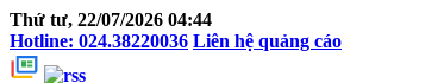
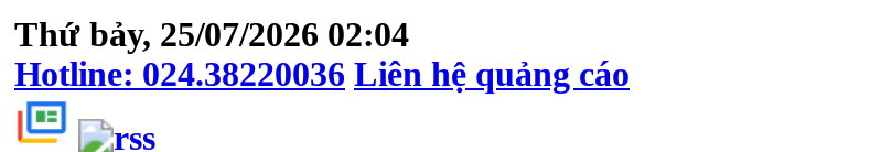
[10,9,212,30] Thứ tư, 22/07/2026 04:44 -> [14,15,409,53] Thứ bảy, 25/07/2026 02:04

